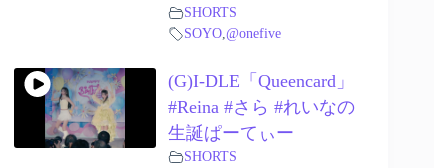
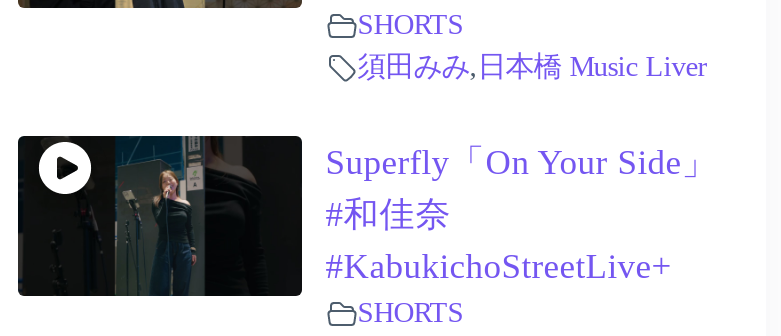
[184,25,281,41] SOYO,@onefive -> [357,50,707,82] 須田みみ,日本橋 Music Liver
[37,67,355,149] [image] | (G)I-DLE「Queencard」 | #Reina #さら #れいなの | 生誕ぱーてぃー -> [80,134,717,298] [image] | Superfly「On Your Side」 | #和佳奈 | #KabukichoStreetLive+

